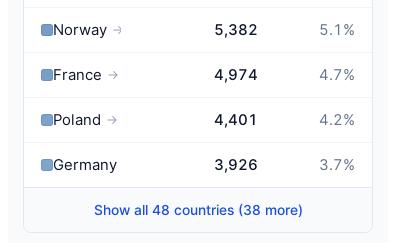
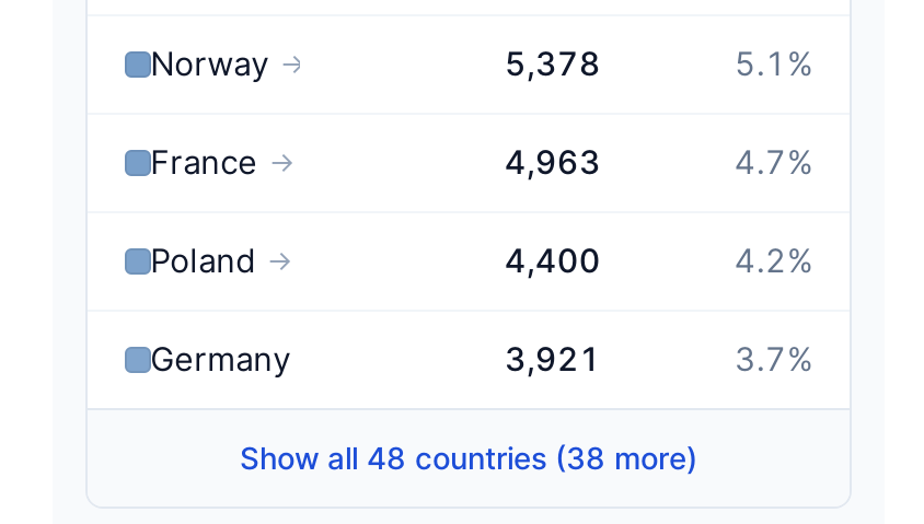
[214,20,258,38] 5,382 -> [504,45,601,84] 5,378
[214,66,258,84] 4,974 -> [504,144,601,183] 4,963
[214,111,258,129] 4,401 -> [504,242,601,282] 4,400
[214,156,258,174] 3,926 -> [504,341,601,380] 3,921

